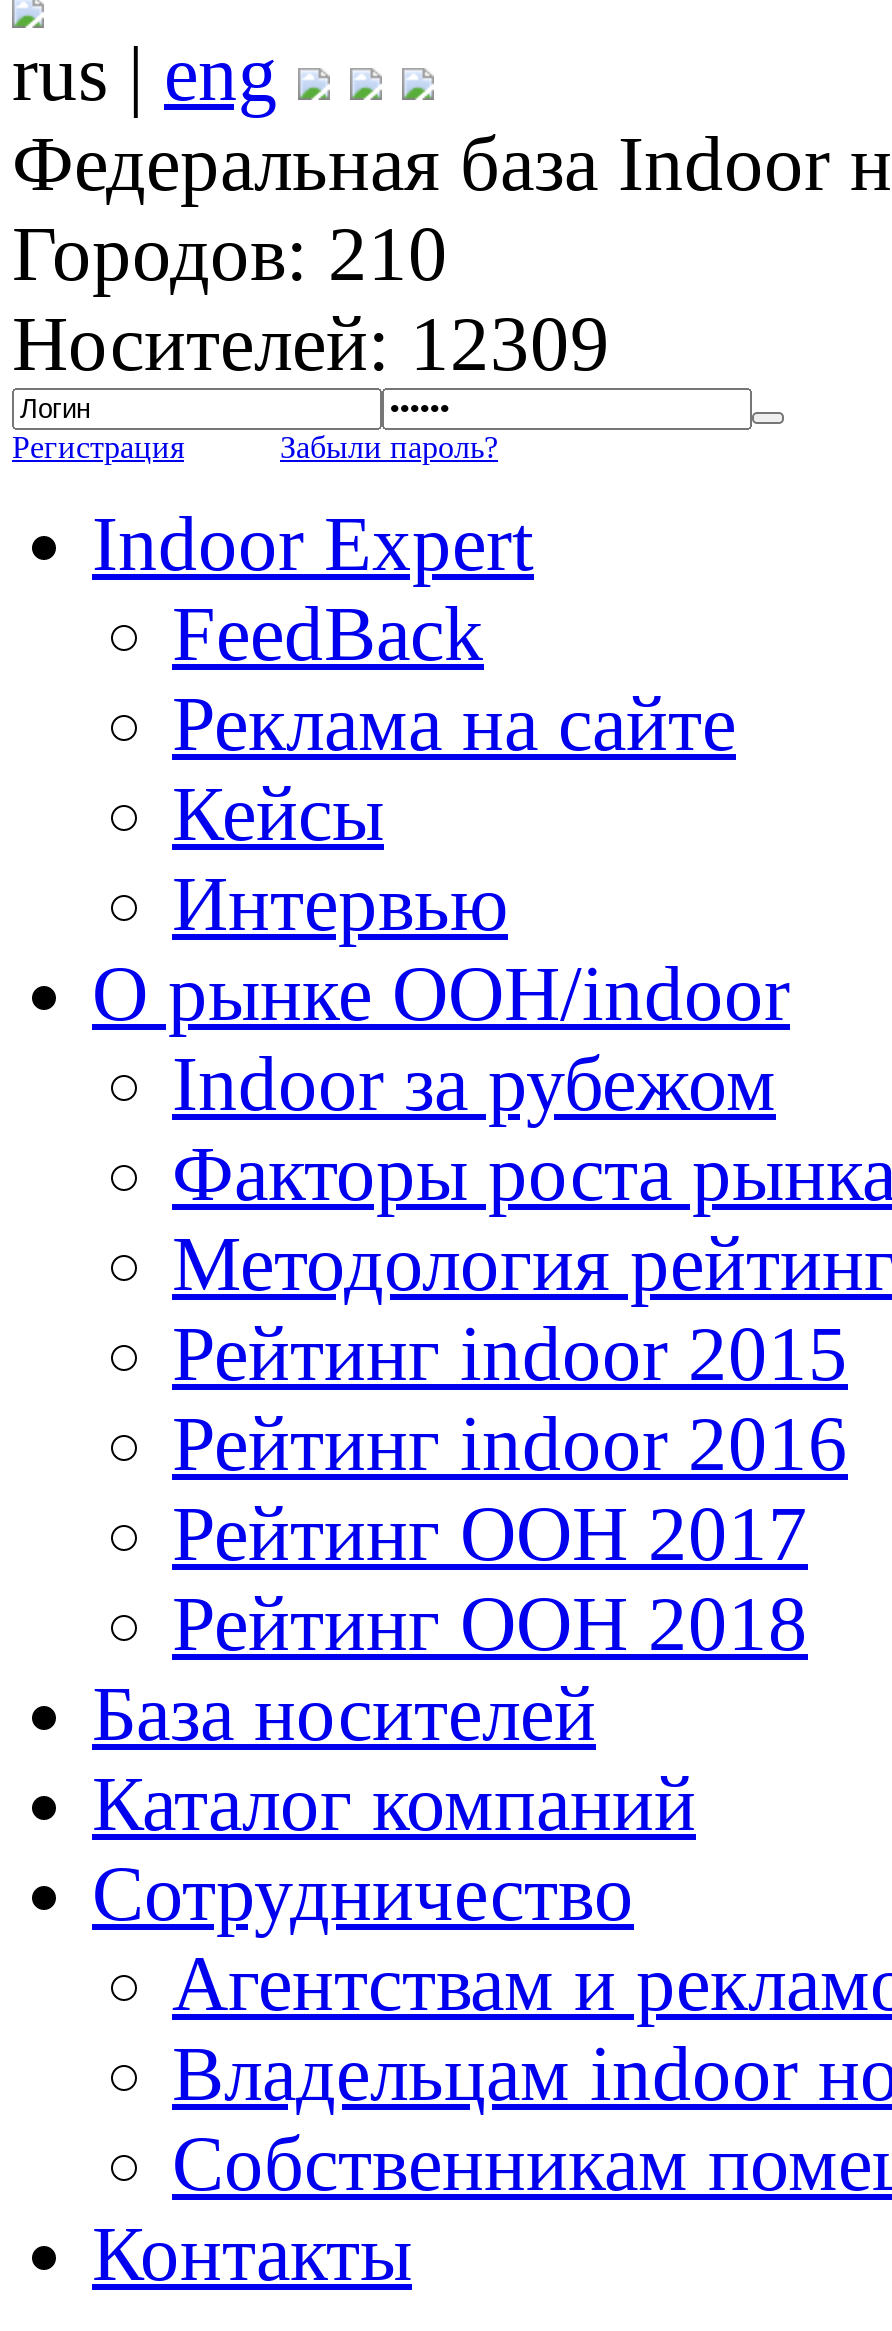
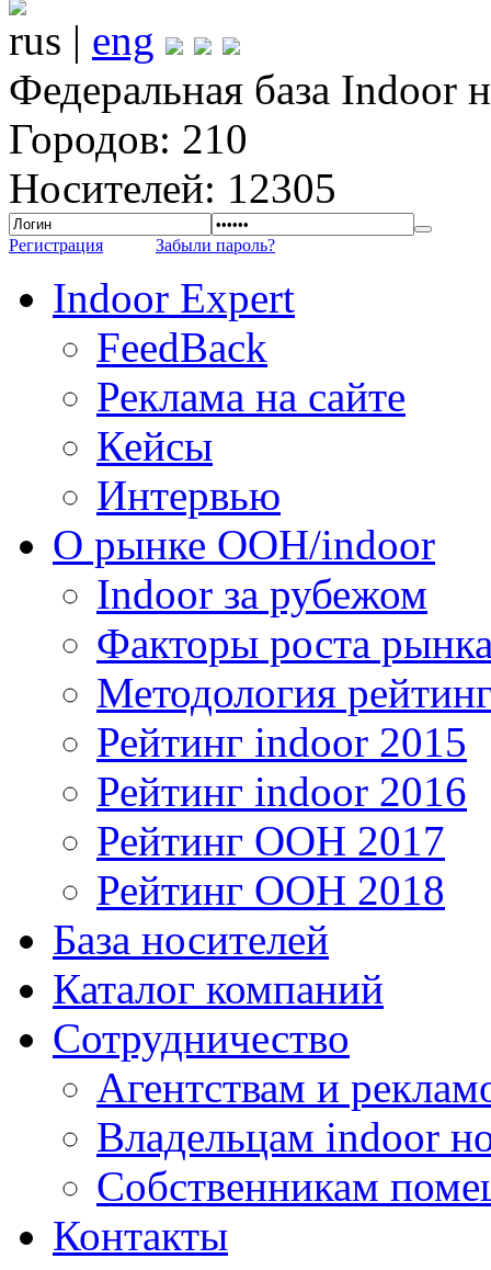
[12,300,610,386] Носителей: 12309 -> [9,165,336,212] Носителей: 12305

